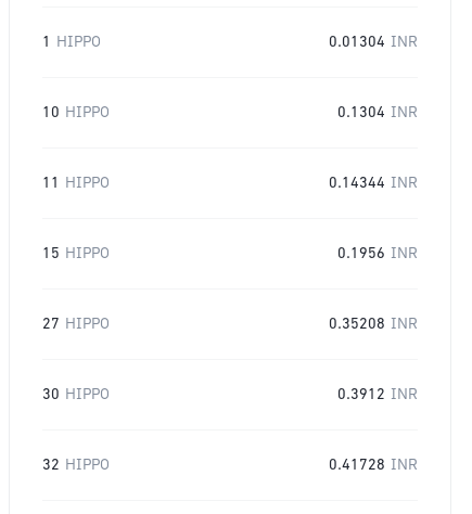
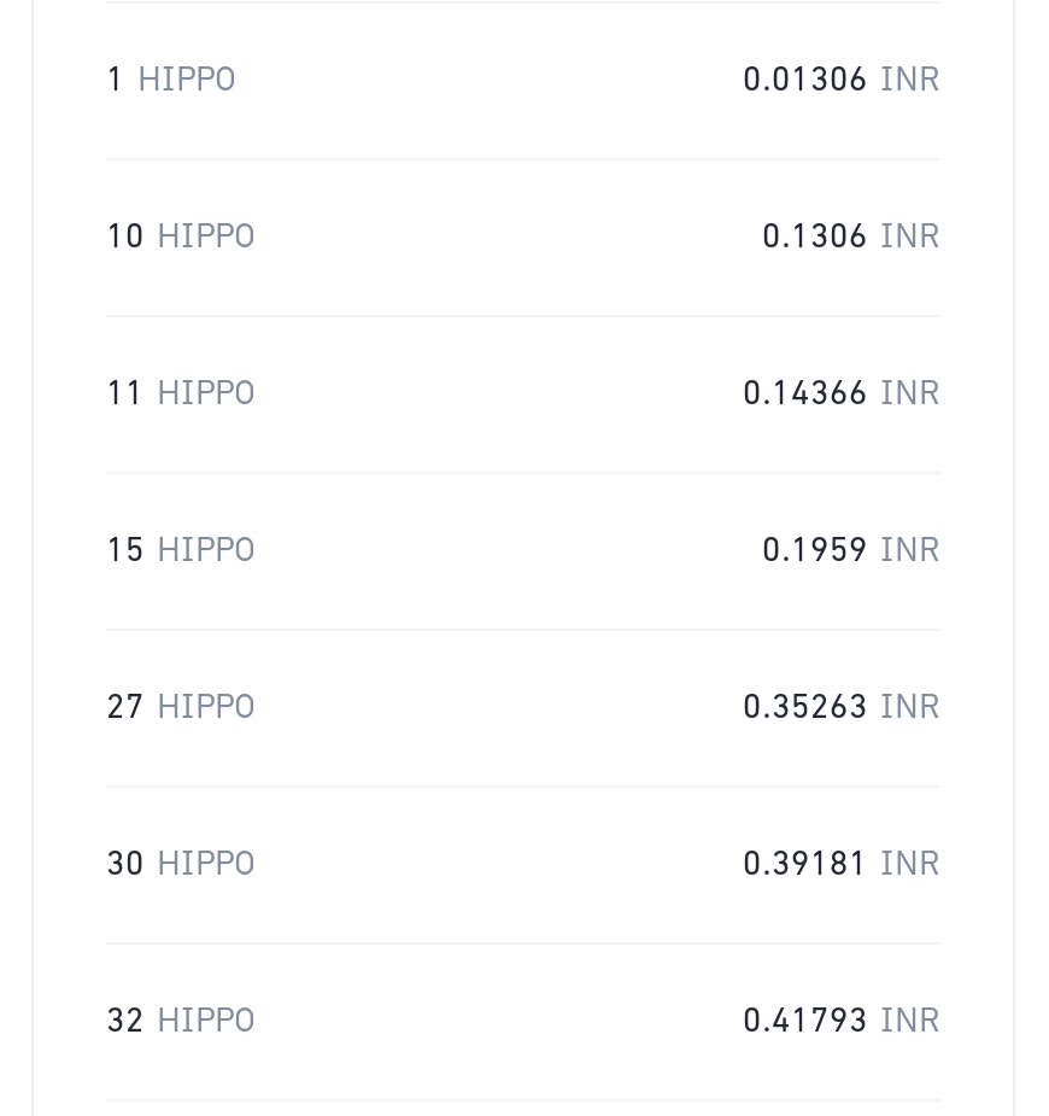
[329,35,418,50] 0.01304 INR -> [743,64,940,98] 0.01306 INR
[337,105,418,120] 0.1304 INR -> [762,221,940,255] 0.1306 INR
[329,176,418,191] 0.14344 INR -> [743,378,940,411] 0.14366 INR
[337,246,418,261] 0.1956 INR -> [762,534,940,568] 0.1959 INR
[329,317,418,332] 0.35208 INR -> [743,691,940,725] 0.35263 INR
[337,387,418,402] 0.3912 INR -> [743,848,940,882] 0.39181 INR
[329,458,418,473] 0.41728 INR -> [743,1005,940,1039] 0.41793 INR

